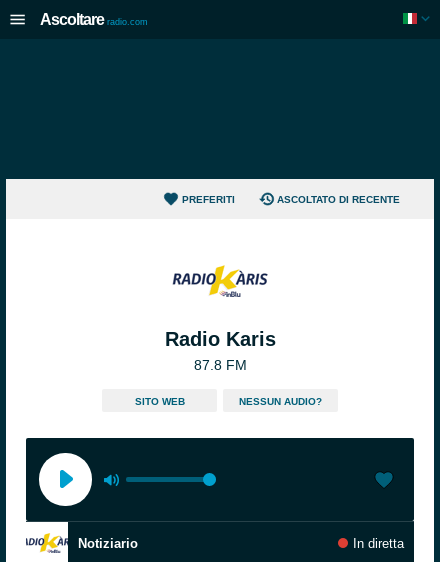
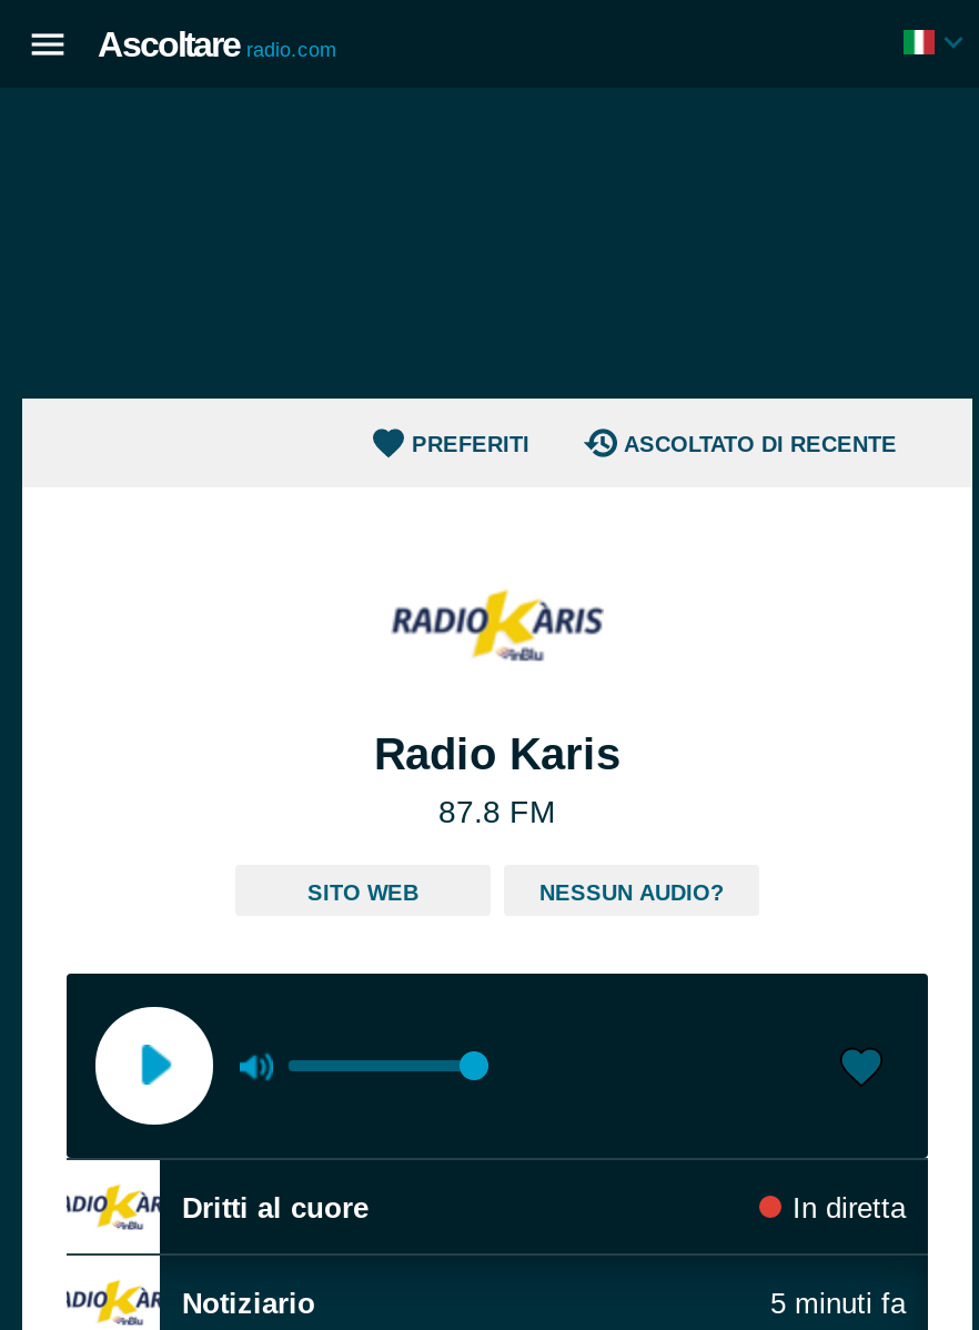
none -> [182,1190,906,1223] Dritti al cuore | In diretta
[353,535,404,550] In diretta -> [770,1286,906,1319] 5 minuti fa

